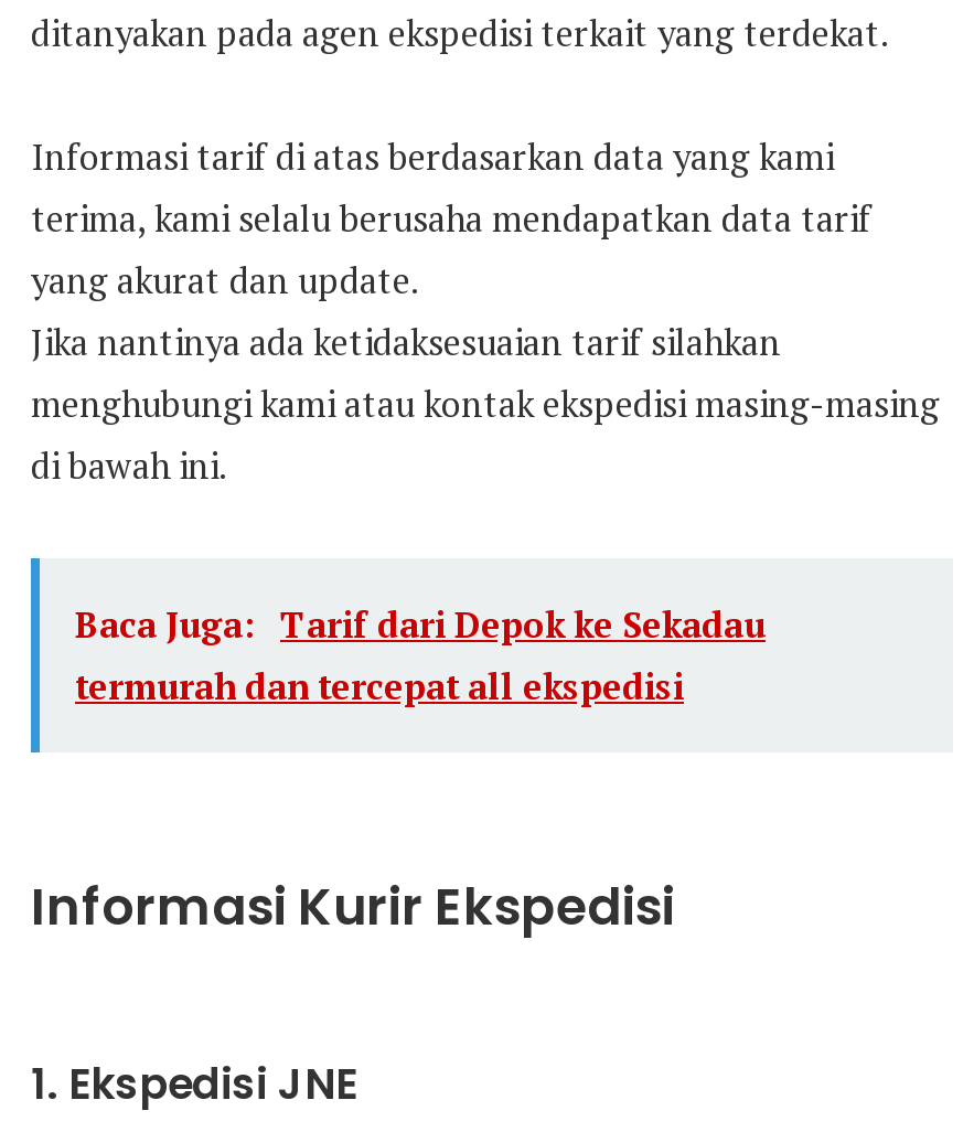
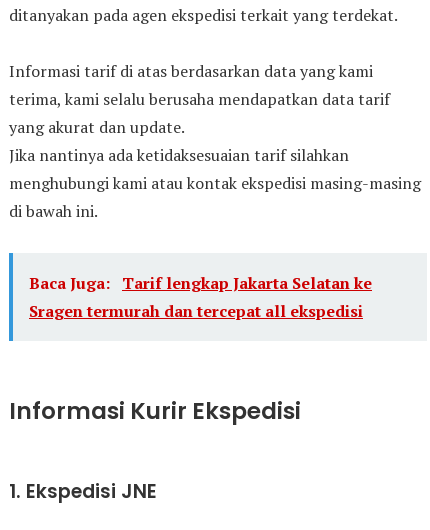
[75,600,766,711] Baca Juga: Tarif dari Depok ke Sekadau | termurah dan tercepat all ekspedisi -> [29,272,372,322] Baca Juga: Tarif lengkap Jakarta Selatan ke | Sragen termurah dan tercepat all ekspedisi

